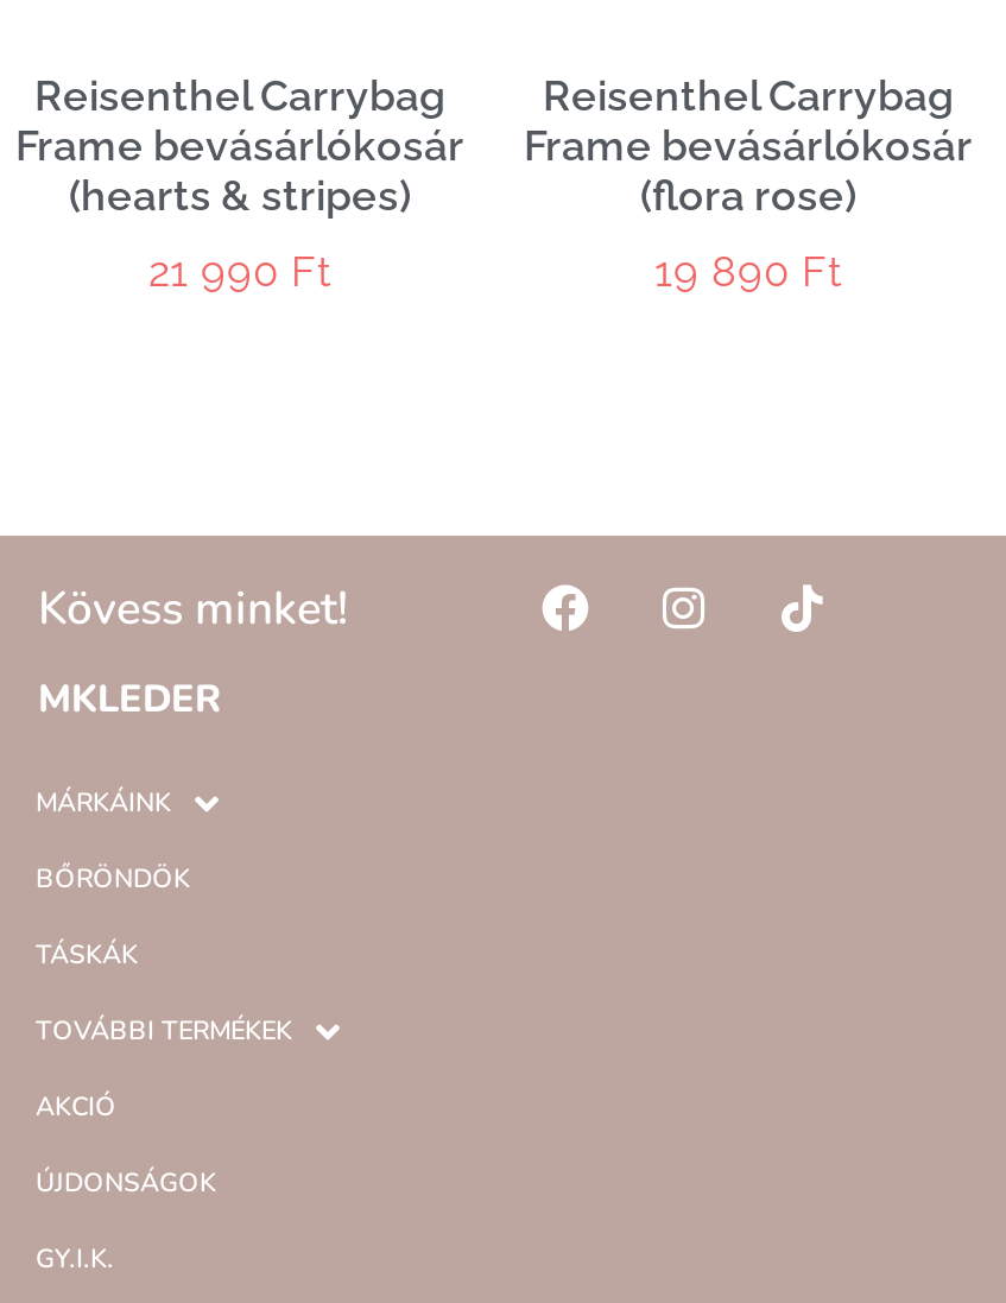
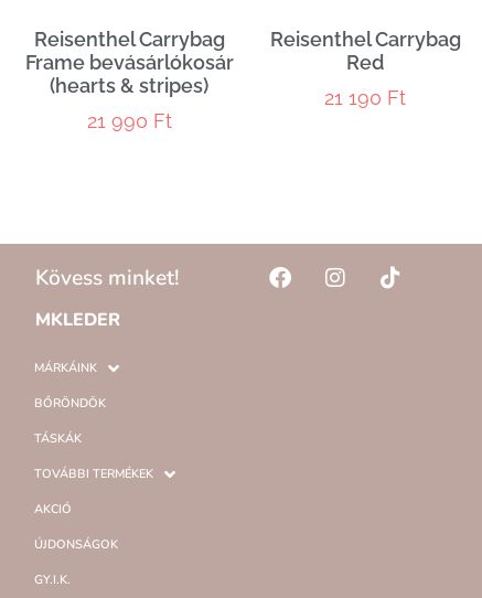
[524,119,973,219] Frame bevásárlókosár | (flora rose) -> [346,51,384,74] Red
[654,245,842,295] 19 890 Ft -> [324,86,406,109] 21 190 Ft

